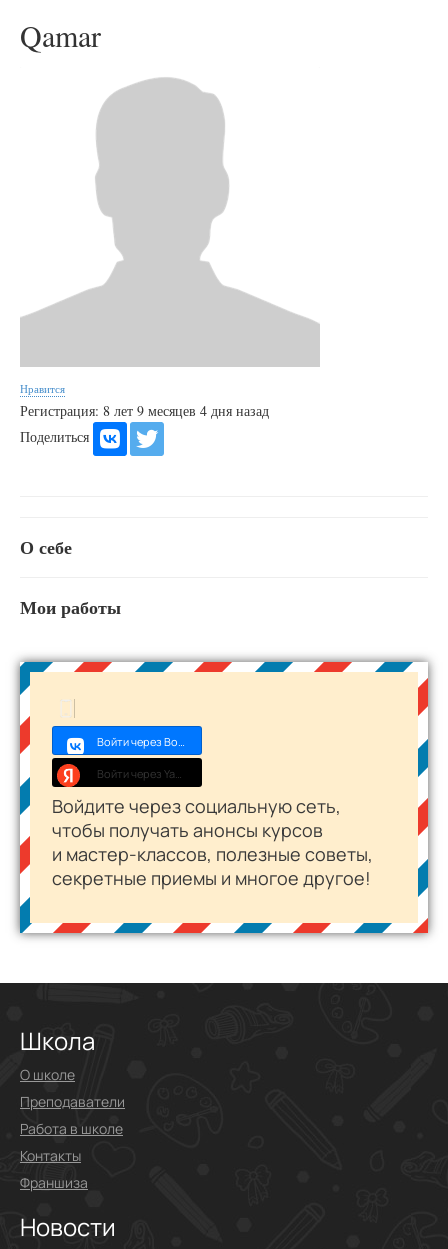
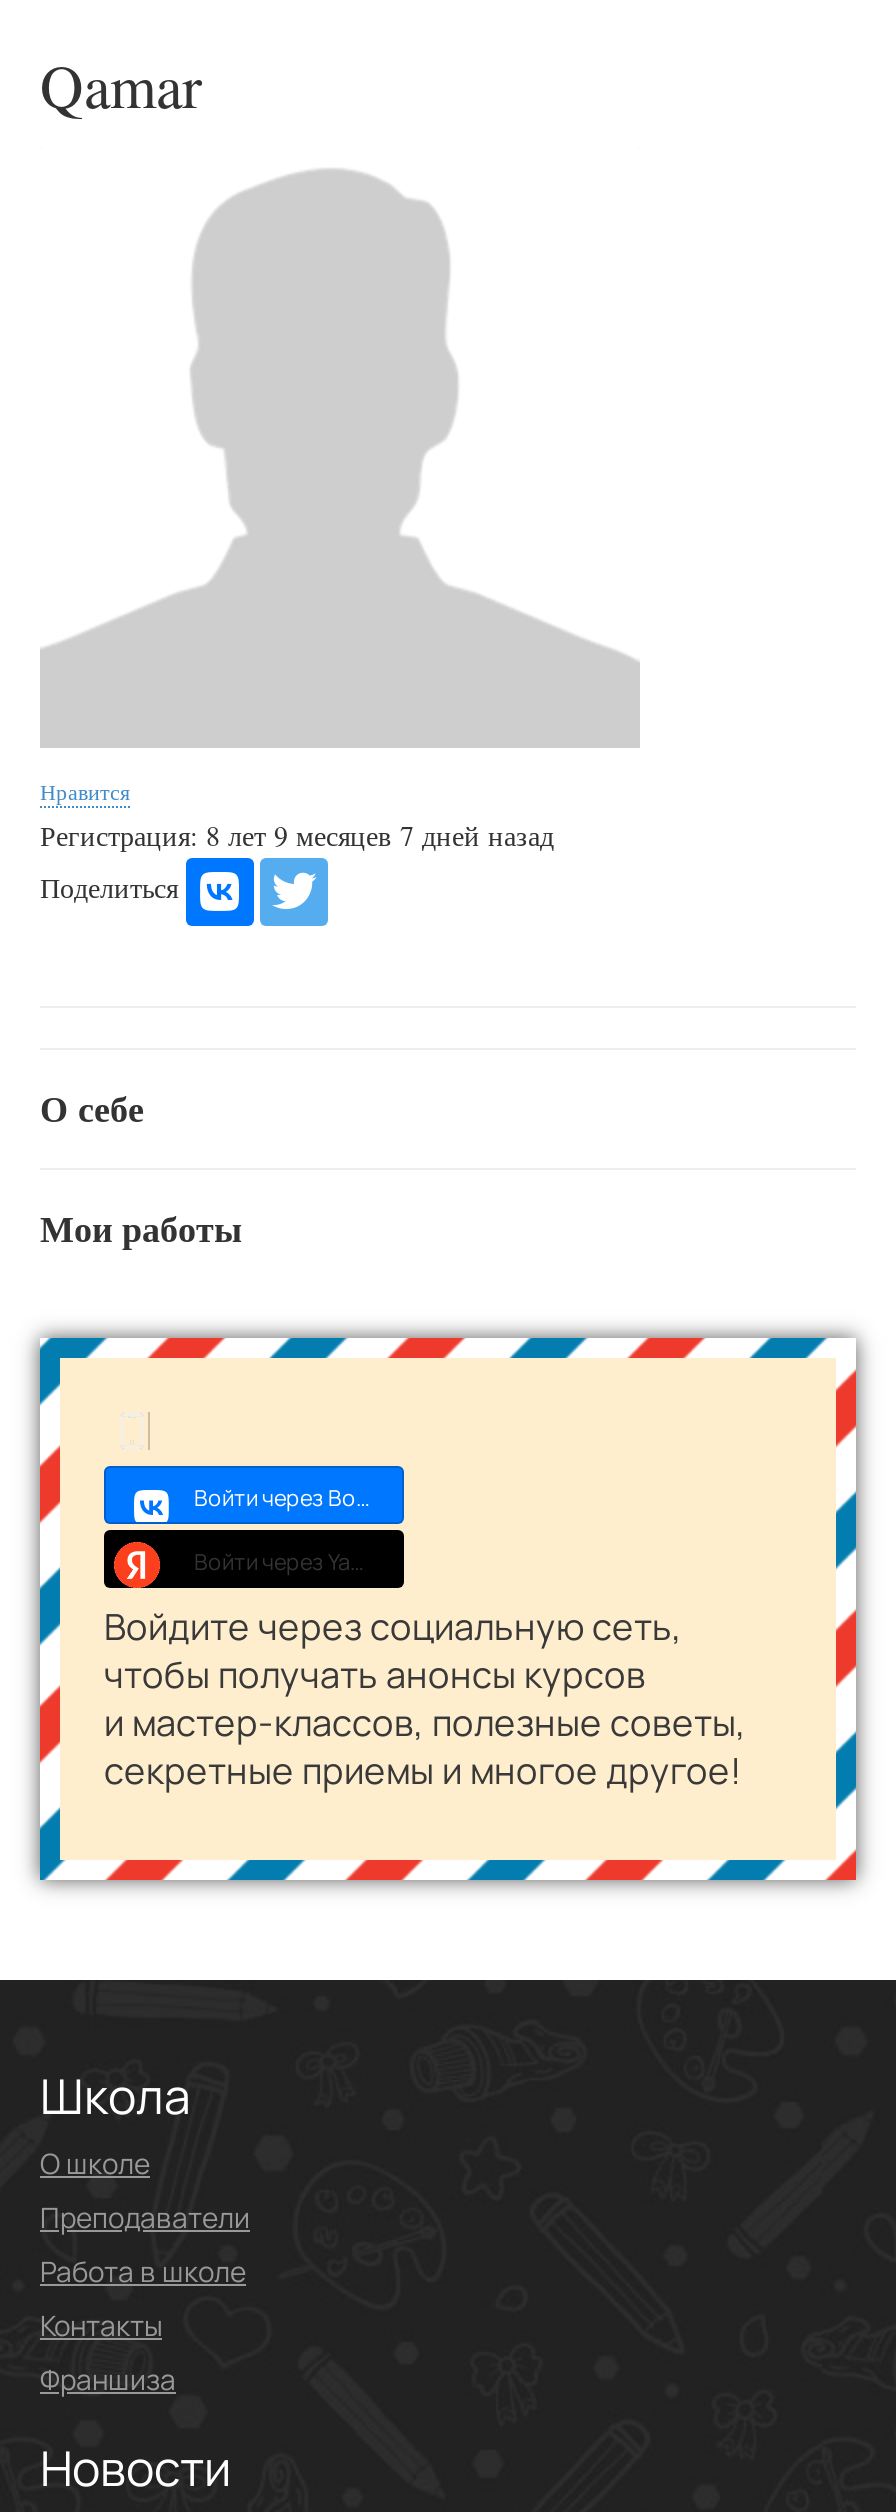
[20,401,269,420] Регистрация: 8 лет 9 месяцев 4 дня назад -> [40,816,554,854] Регистрация: 8 лет 9 месяцев 7 дней назад

